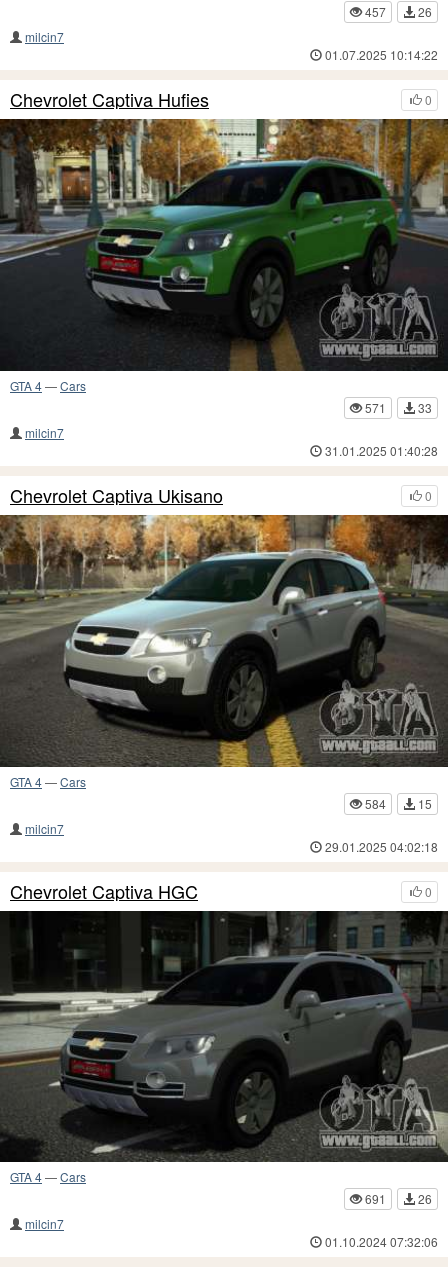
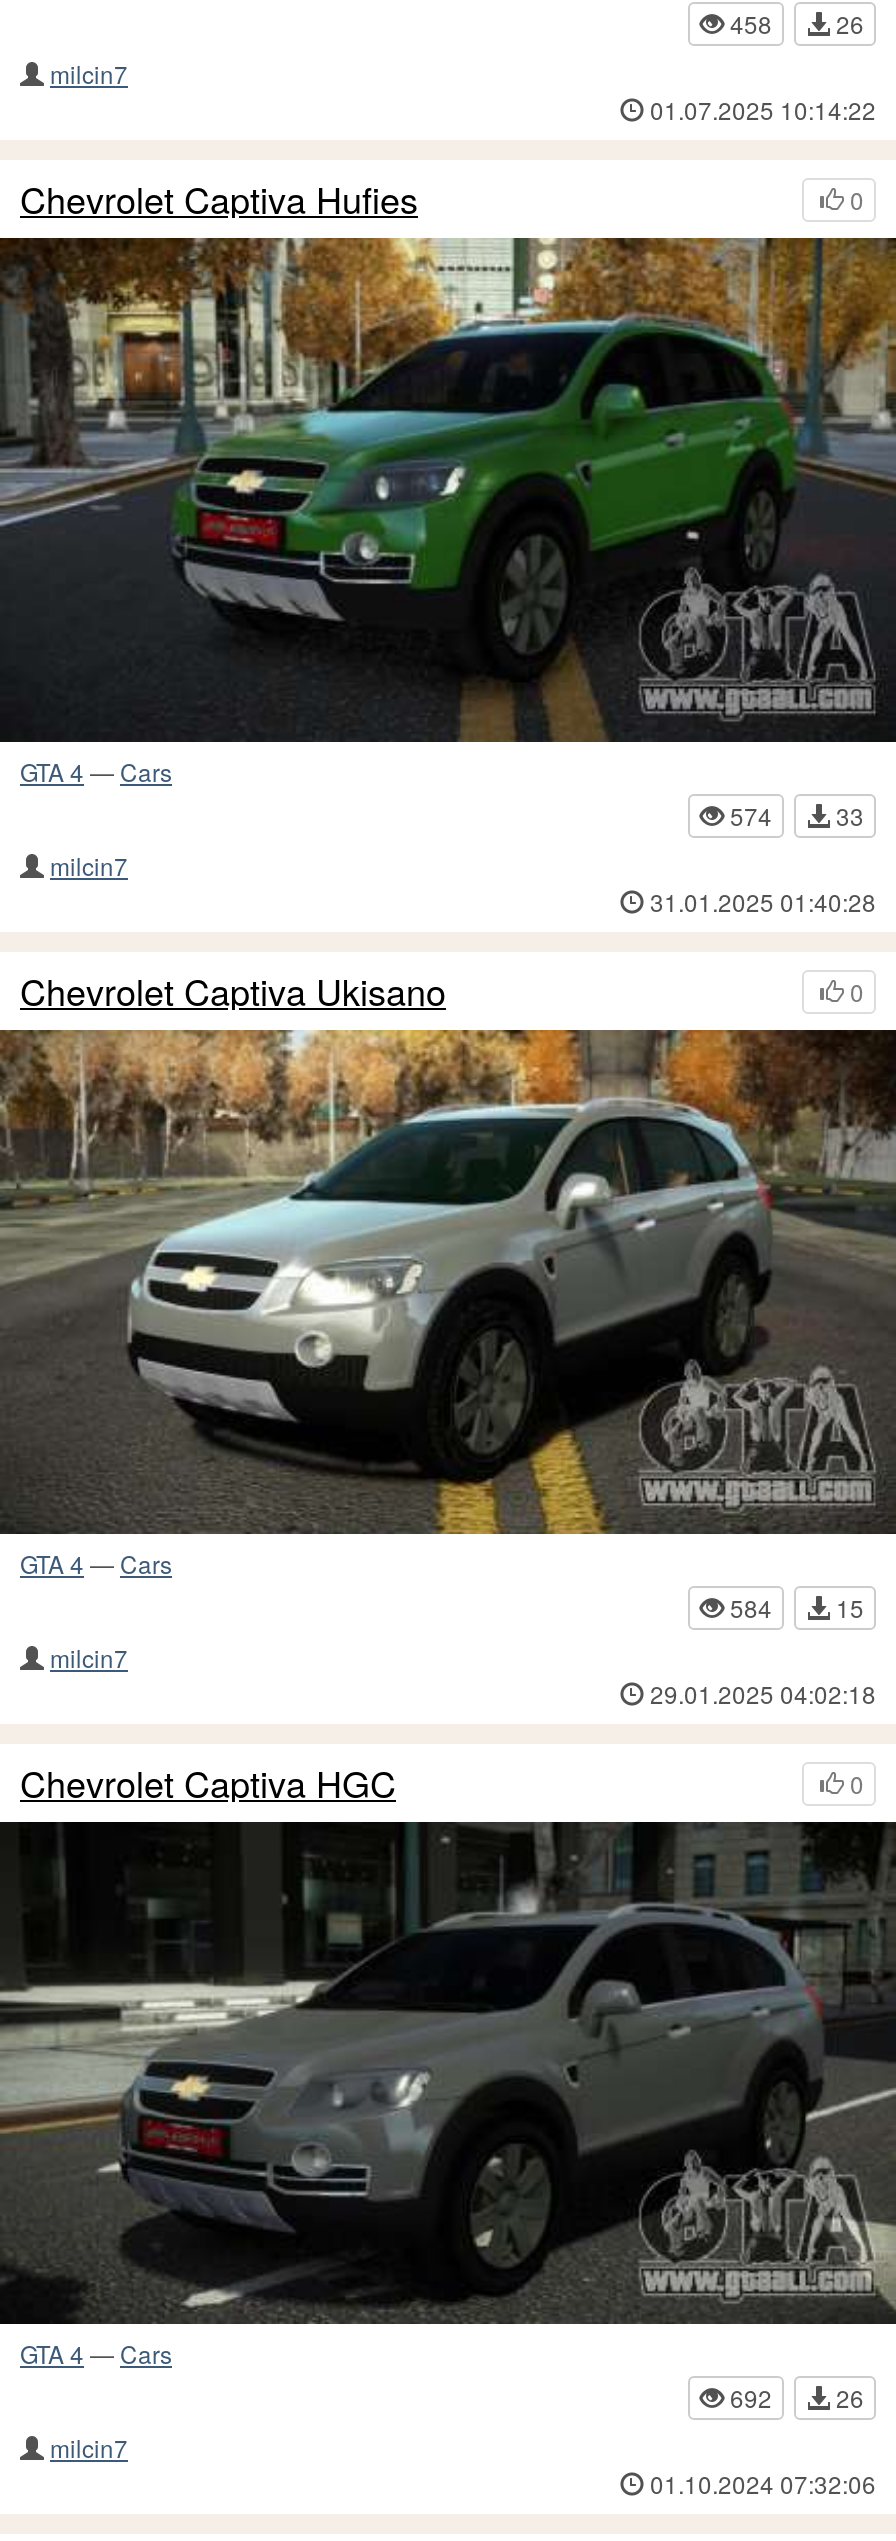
[365,3,432,20] 457 26 -> [730,7,864,41] 458 26
[365,399,432,416] 571 33 -> [730,798,864,832] 574 33
[365,1190,432,1207] 691 26 -> [730,2380,864,2414] 692 26

